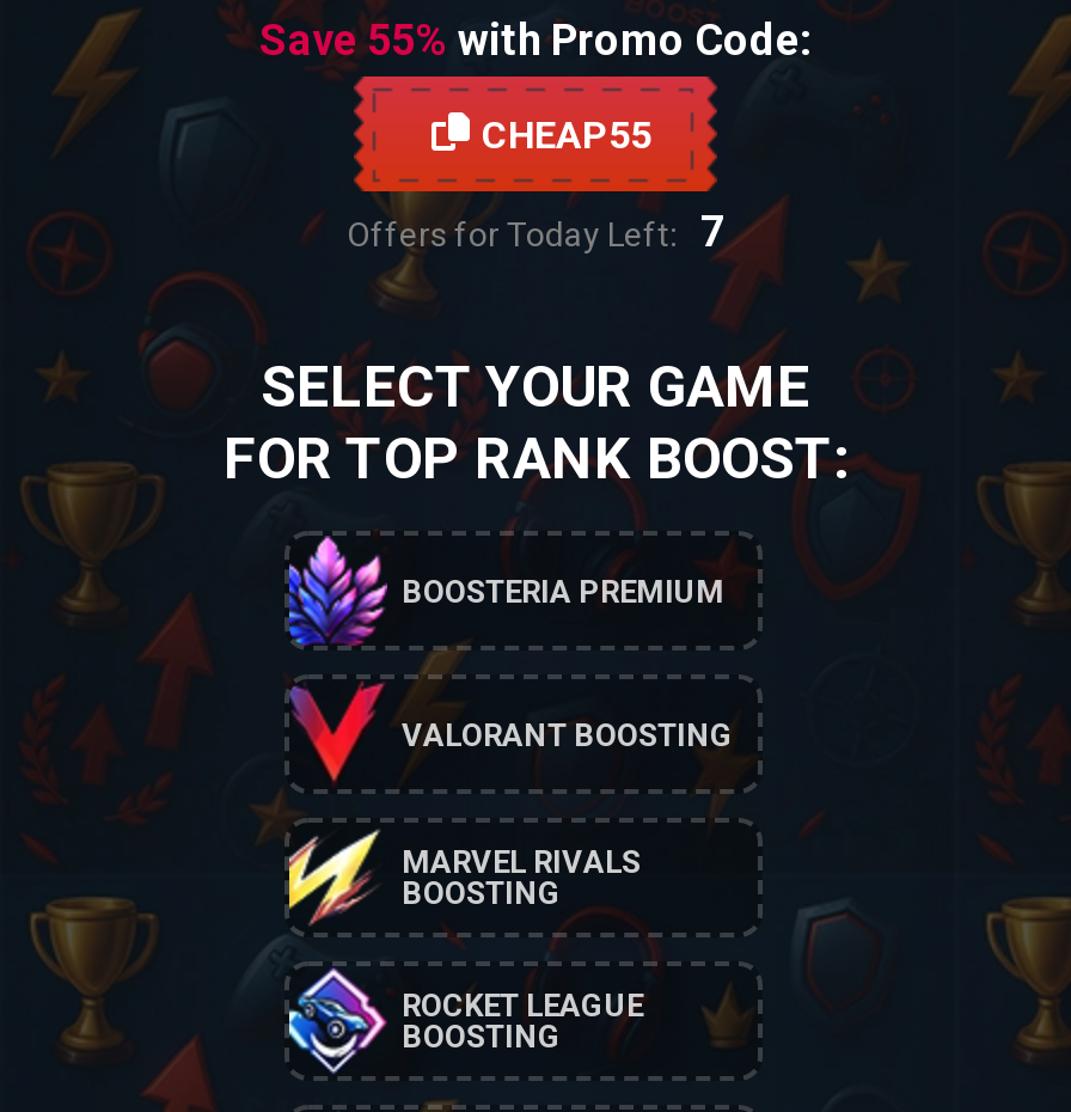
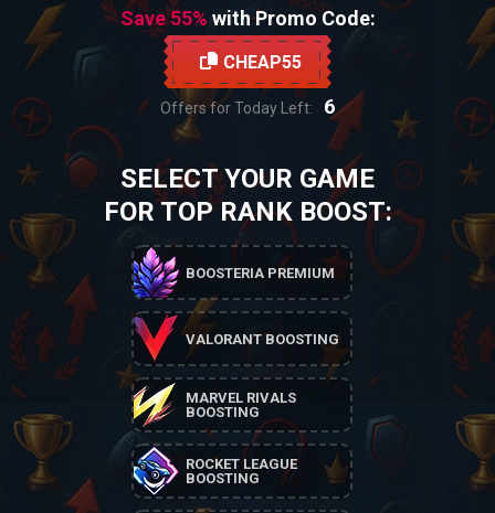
[347,206,724,256] Offers for Today Left: 7 -> [160,95,335,118] Offers for Today Left: 6

